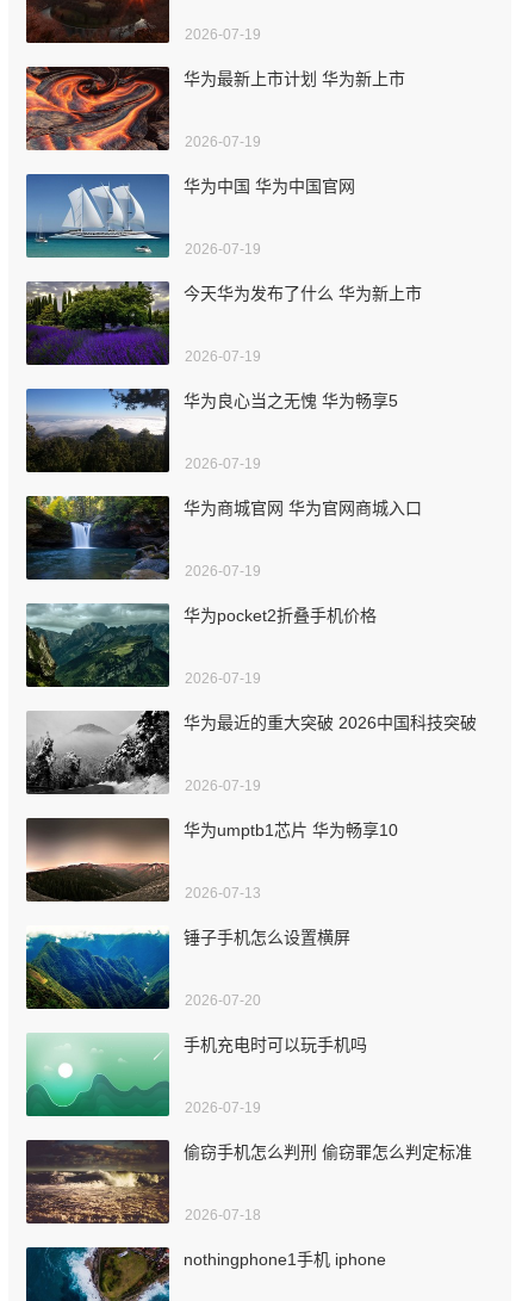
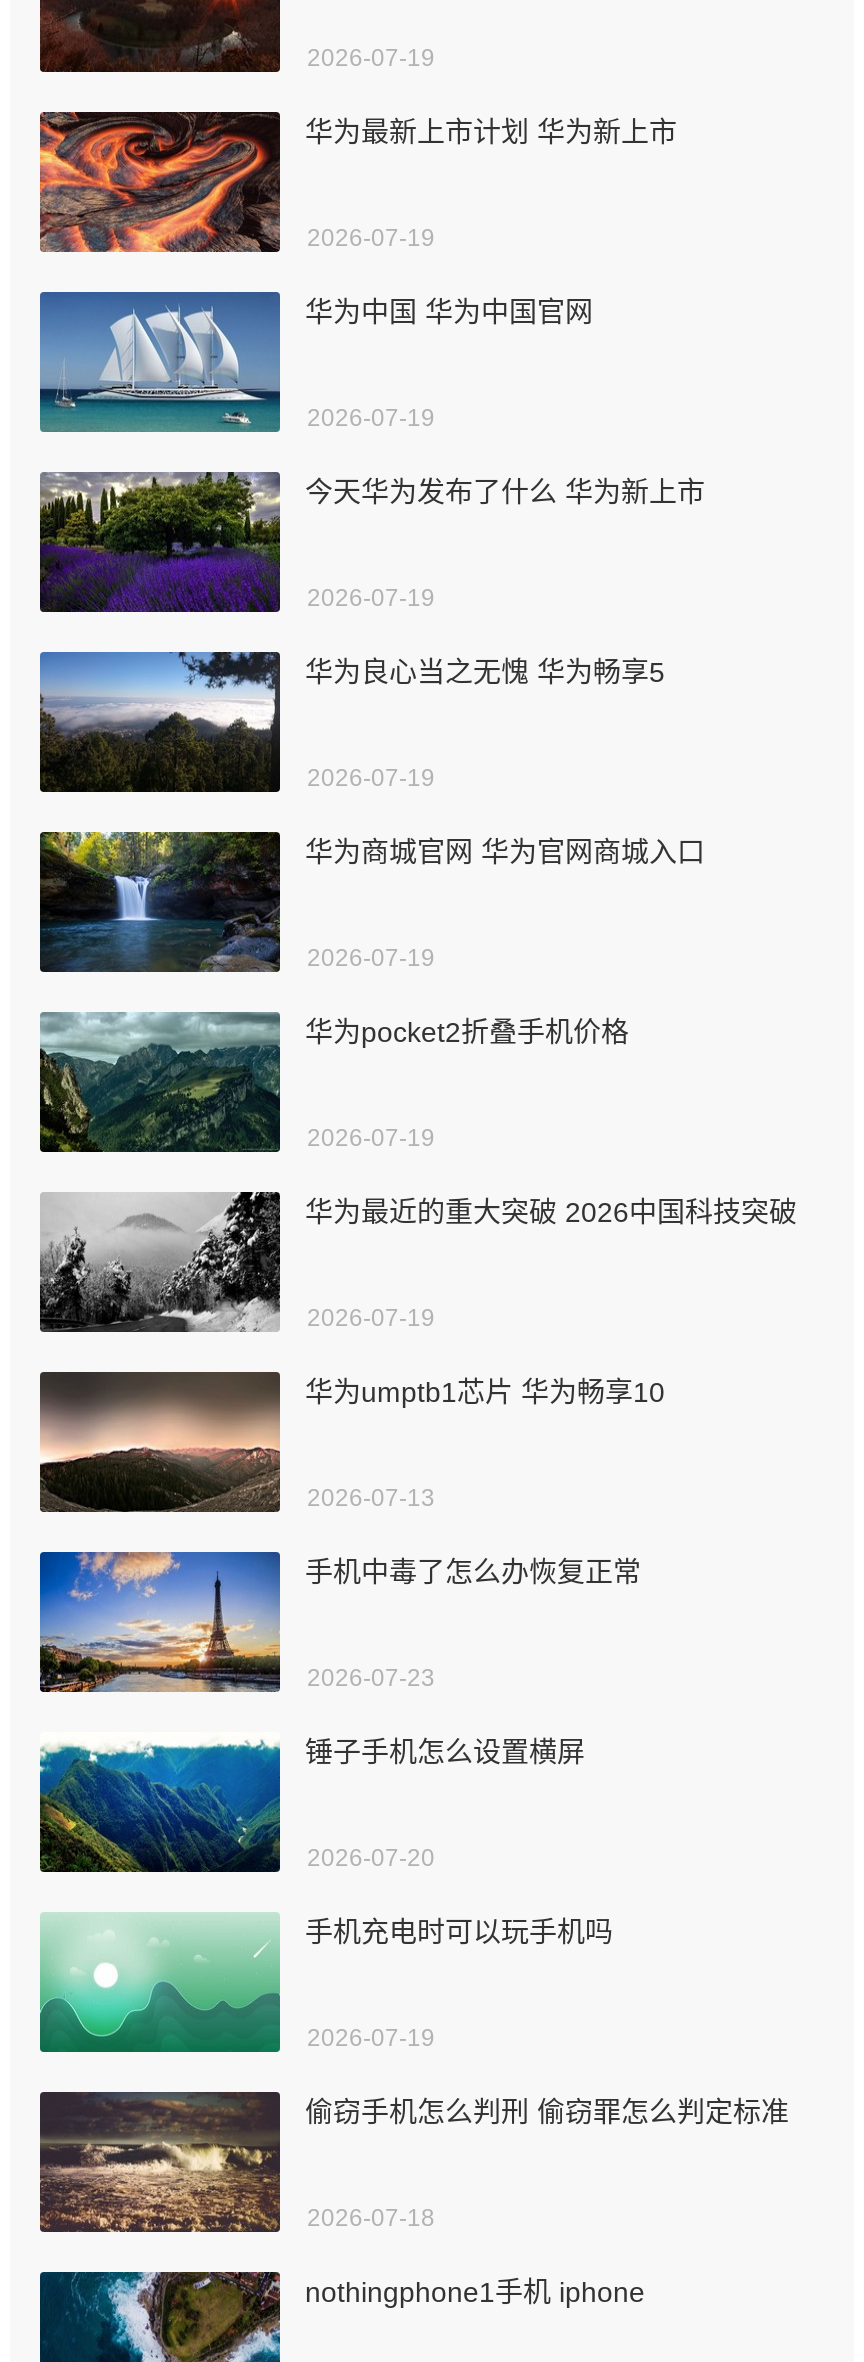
none -> [38,1550,641,1694] [image] | 手机中毒了怎么办恢复正常 | 2026-07-23

